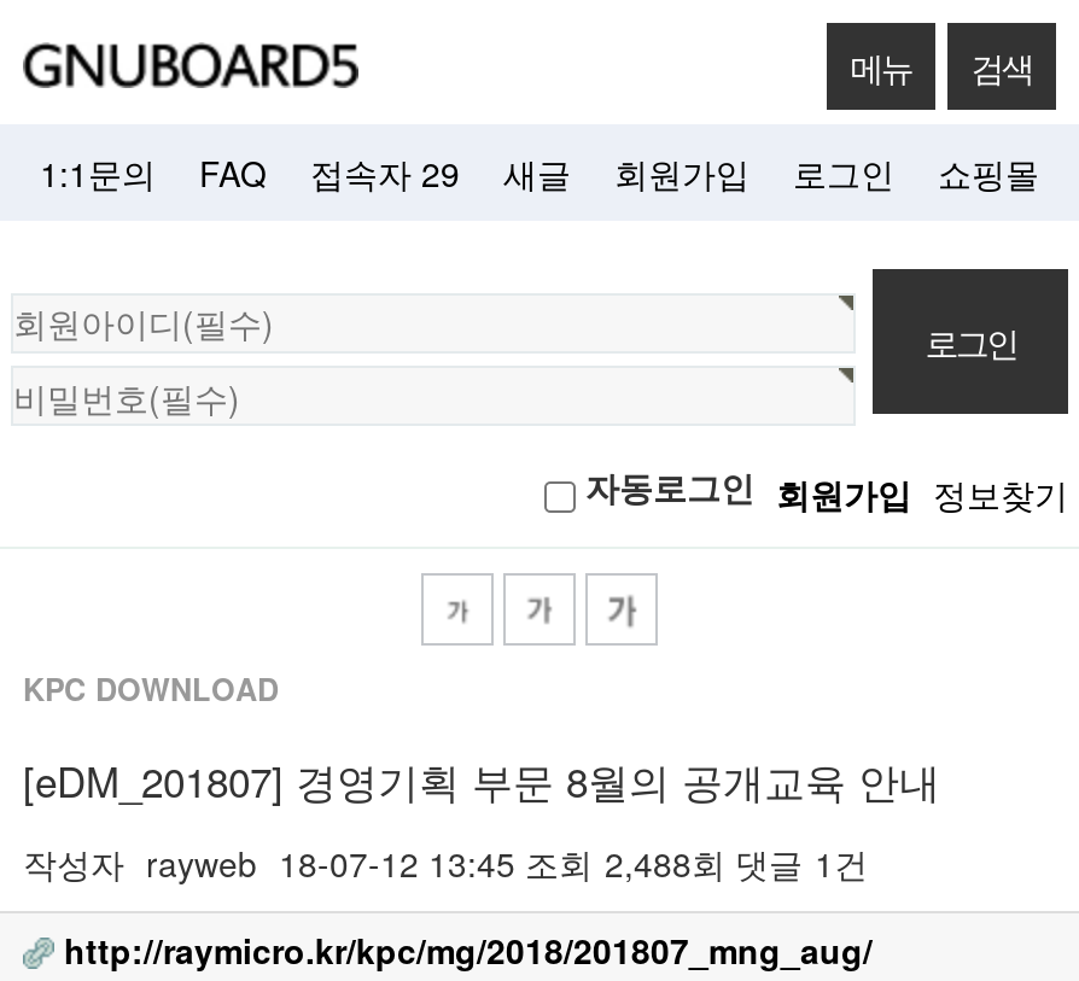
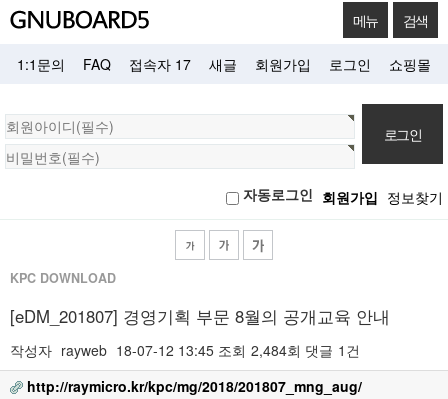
[40,148,1039,196] 1:1문의 FAQ 접속자 29 새글 회원가입 로그인 쇼핑몰 -> [17,54,431,74] 1:1문의 FAQ 접속자 17 새글 회원가입 로그인 쇼핑몰
[23,837,868,886] 작성자 rayweb 18-07-12 13:45 조회 2,488회 댓글 1건 -> [10,339,360,359] 작성자 rayweb 18-07-12 13:45 조회 2,484회 댓글 1건

